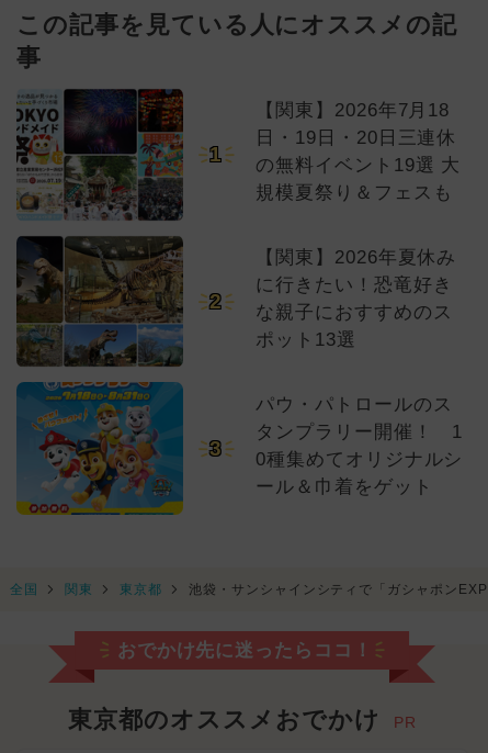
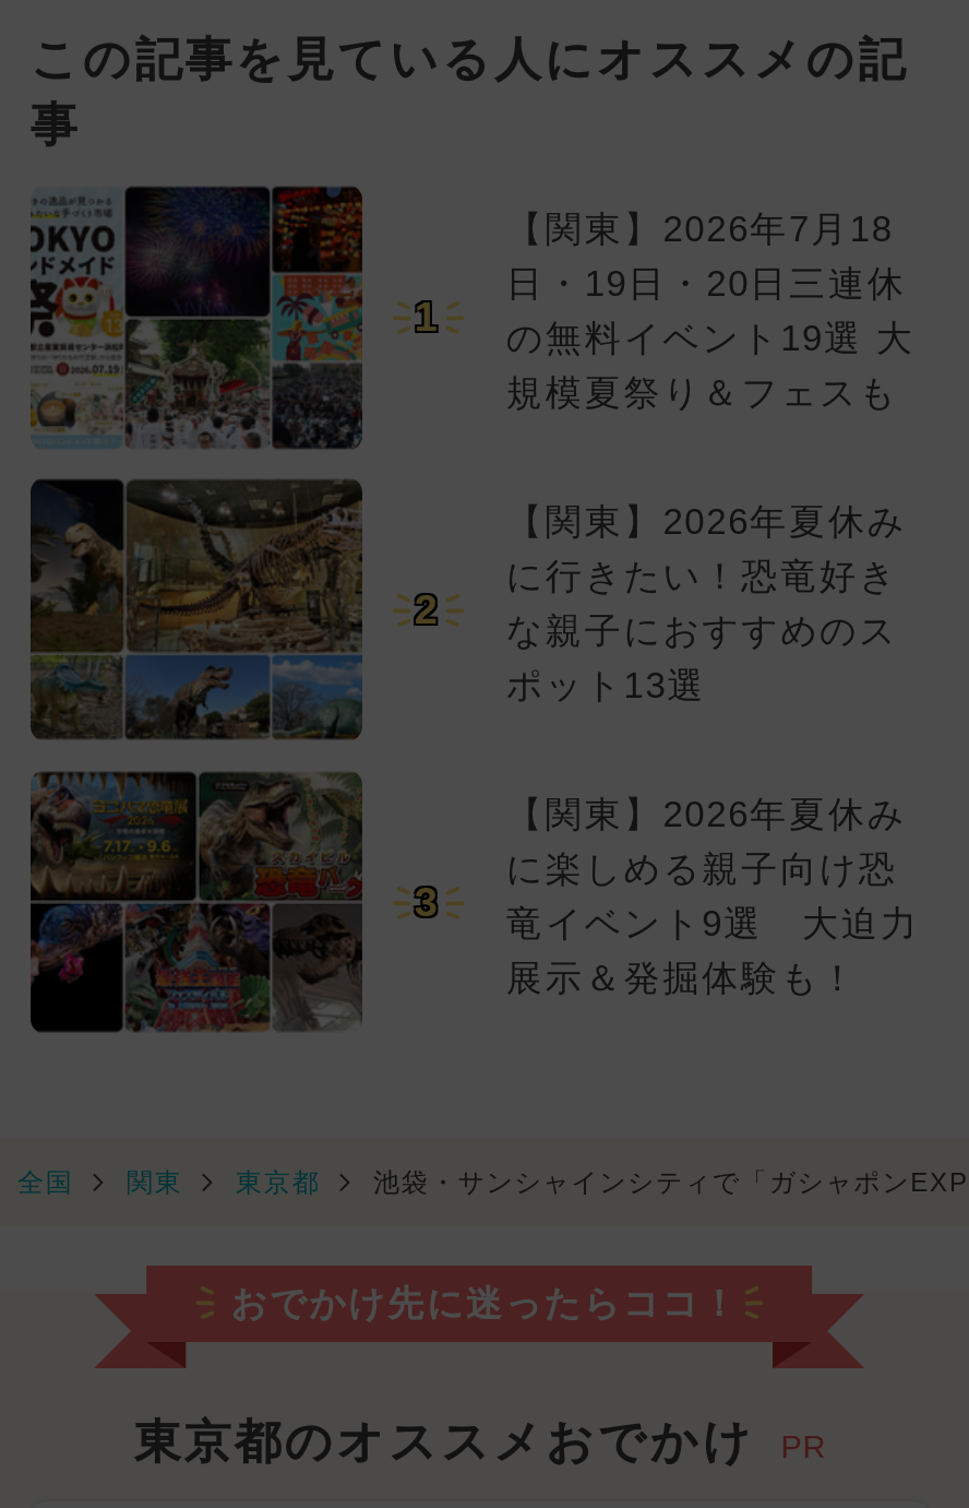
[15,381,184,516] [image] -> [28,770,364,1034] [image]
[255,394,463,497] パウ・パトロールのス | タンプラリー開催！ 1 | 0種集めてオリジナルシ | ール＆巾着をゲット -> [506,793,920,998] 【関東】2026年夏休み | に楽しめる親子向け恐 | 竜イベント9選 大迫力 | 展示＆発掘体験も！

